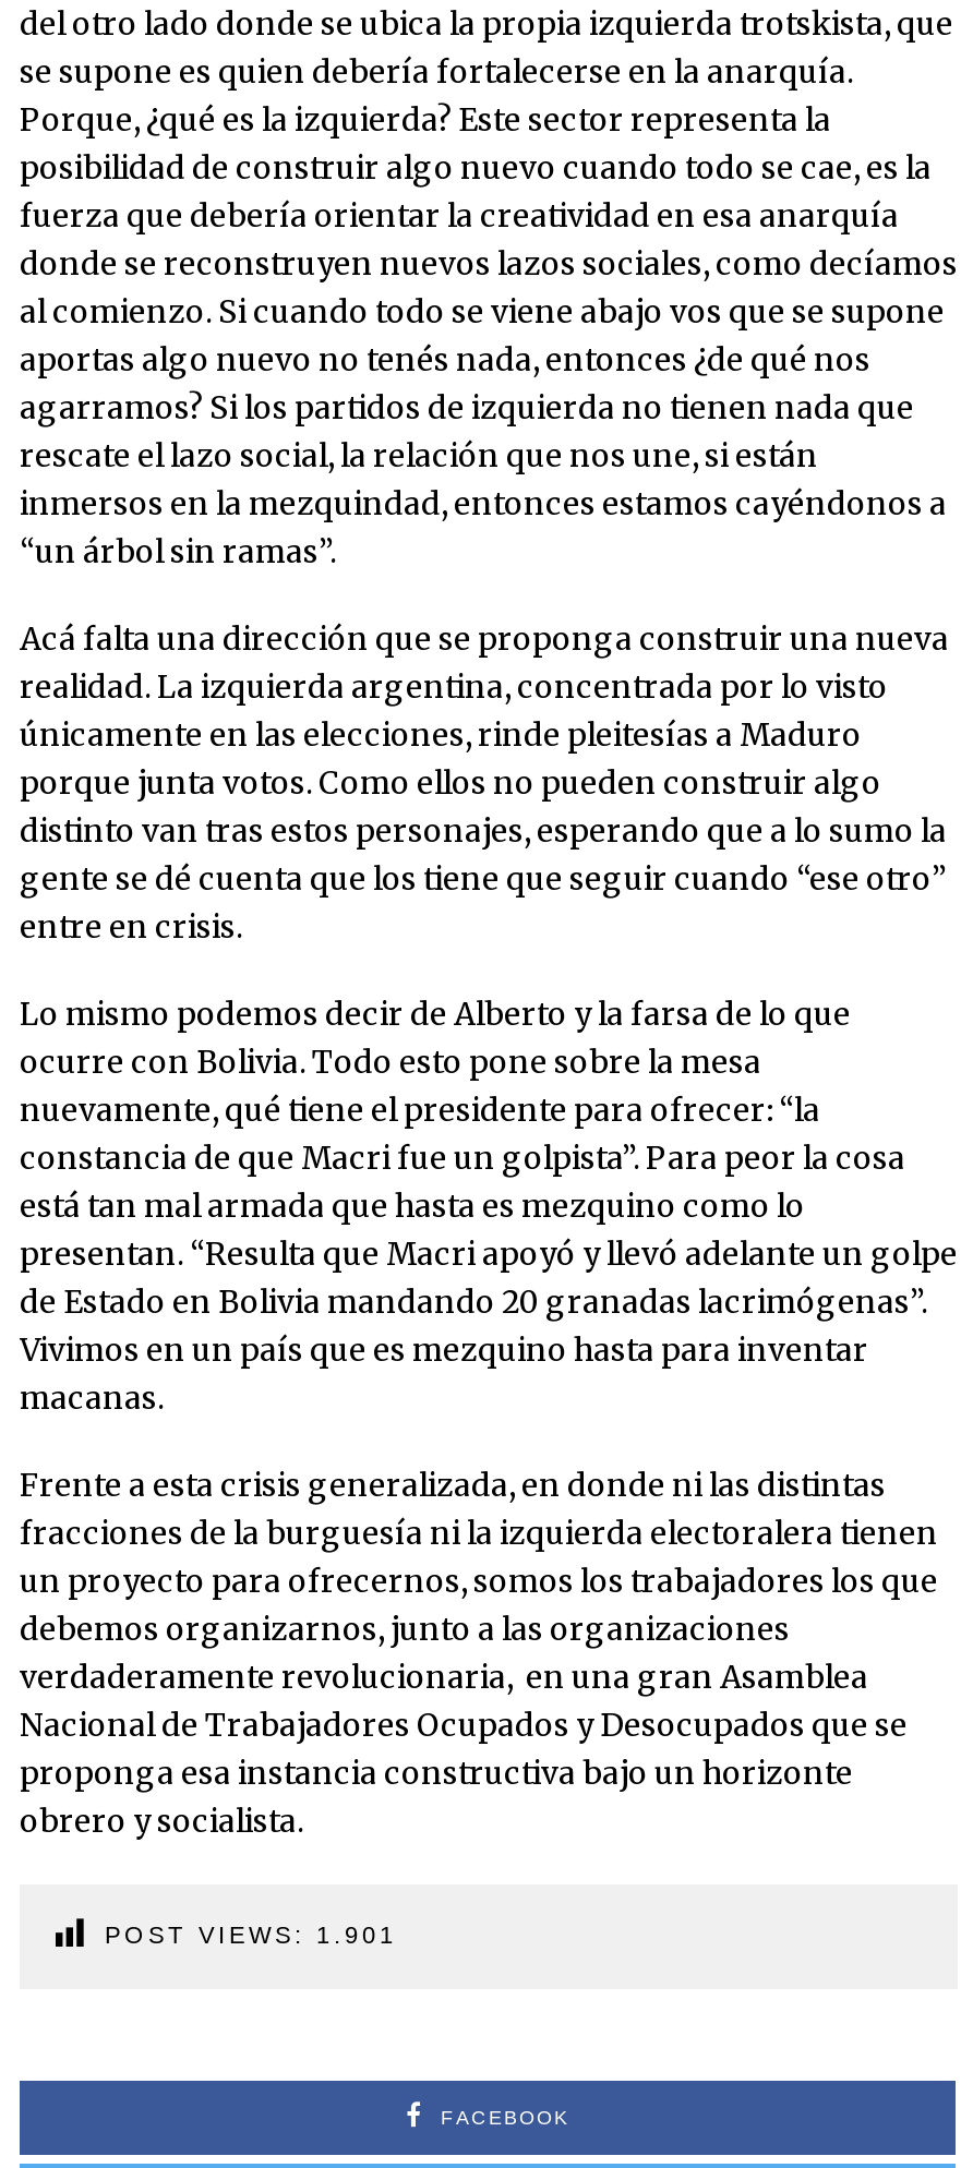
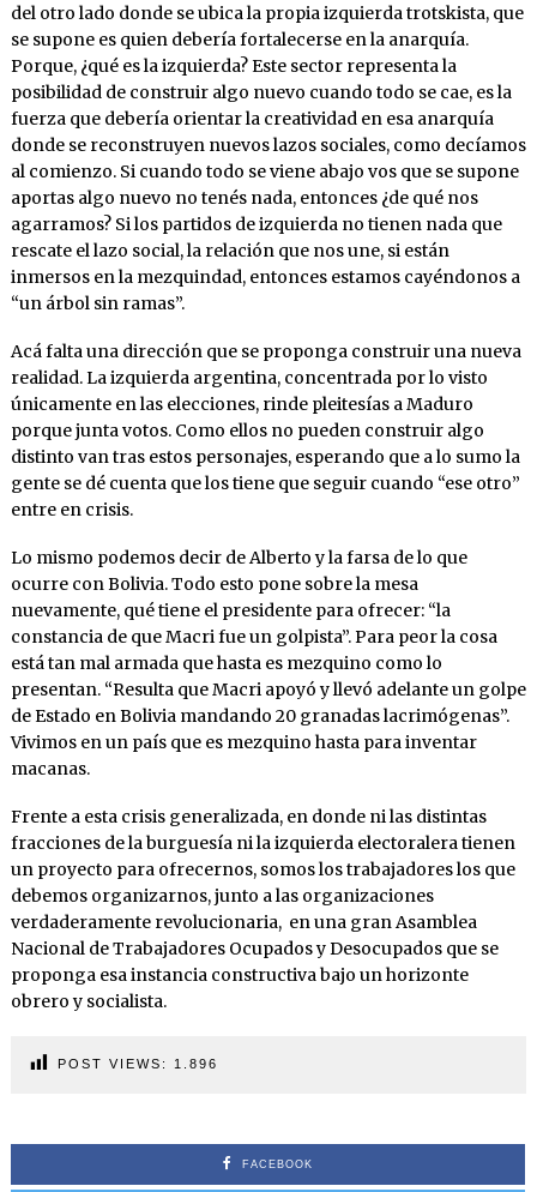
[105,1922,397,1949] POST VIEWS: 1.901 -> [58,1057,218,1071] POST VIEWS: 1.896

